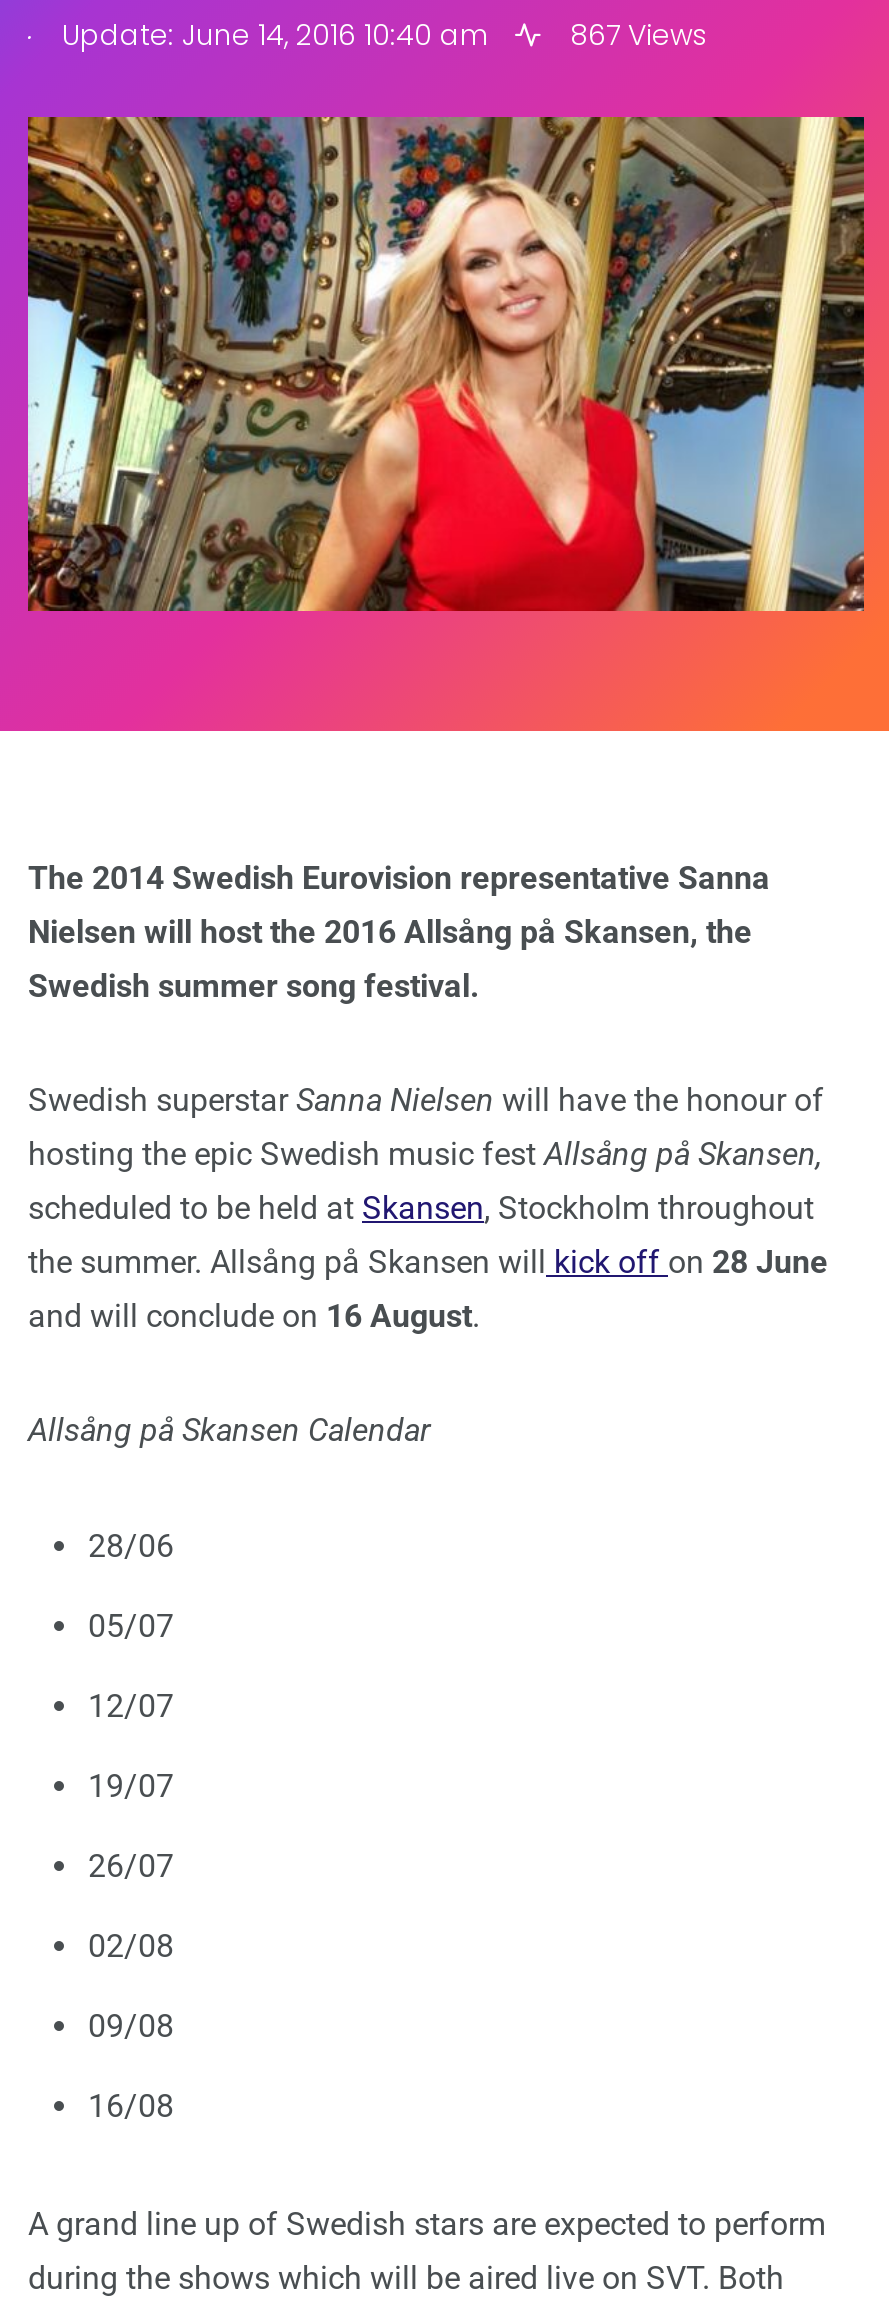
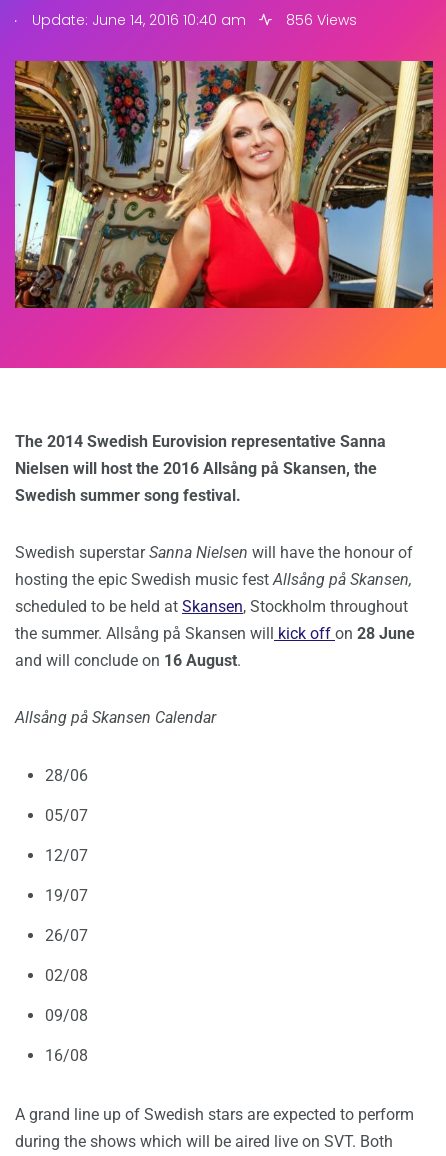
[28,9,708,55] . Update: June 14, 2016 10:40 am 867 Views -> [15,7,357,30] . Update: June 14, 2016 10:40 am 856 Views

